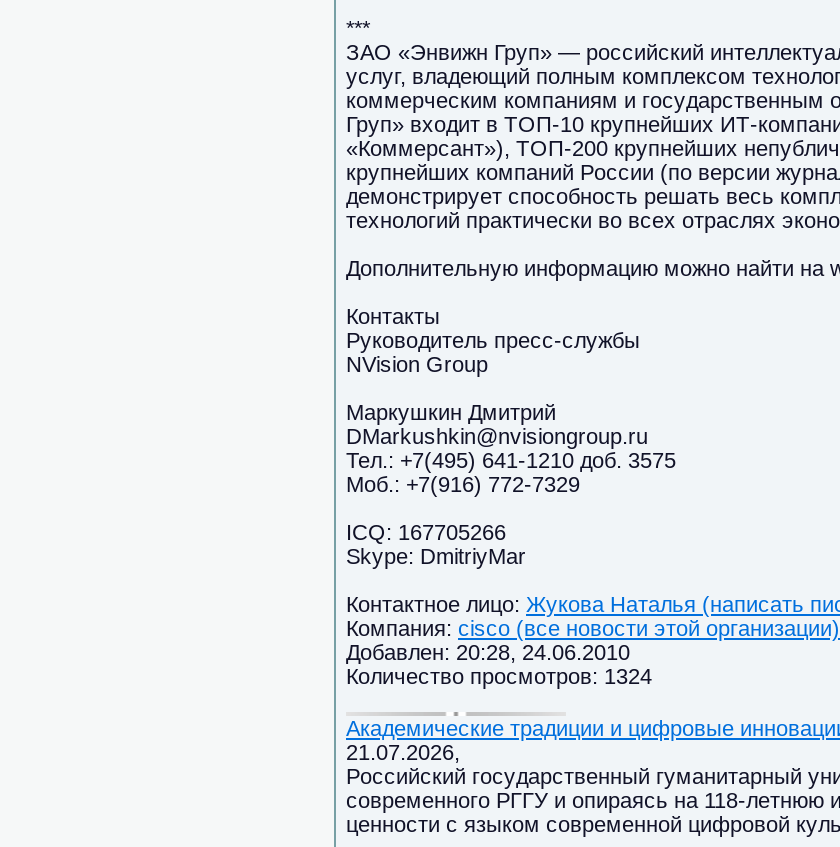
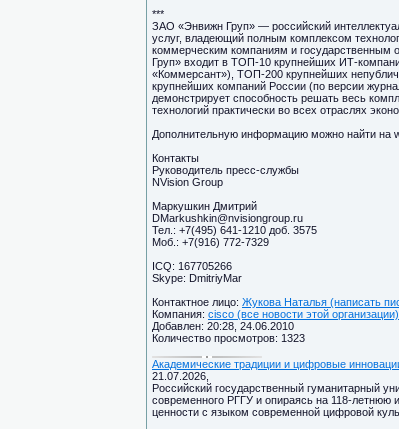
[346,664,652,688] Количество просмотров: 1324 -> [152,332,305,344] Количество просмотров: 1323

